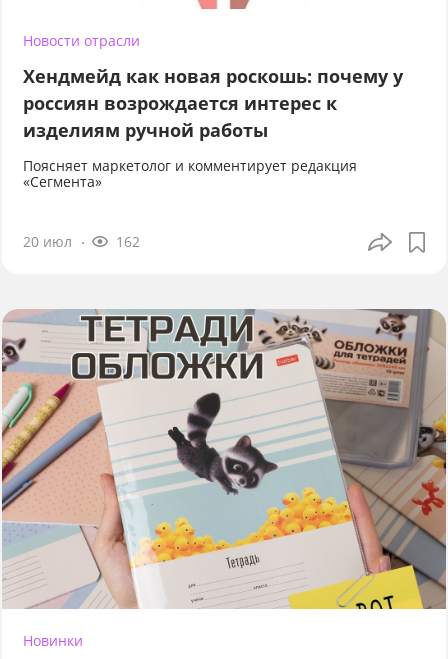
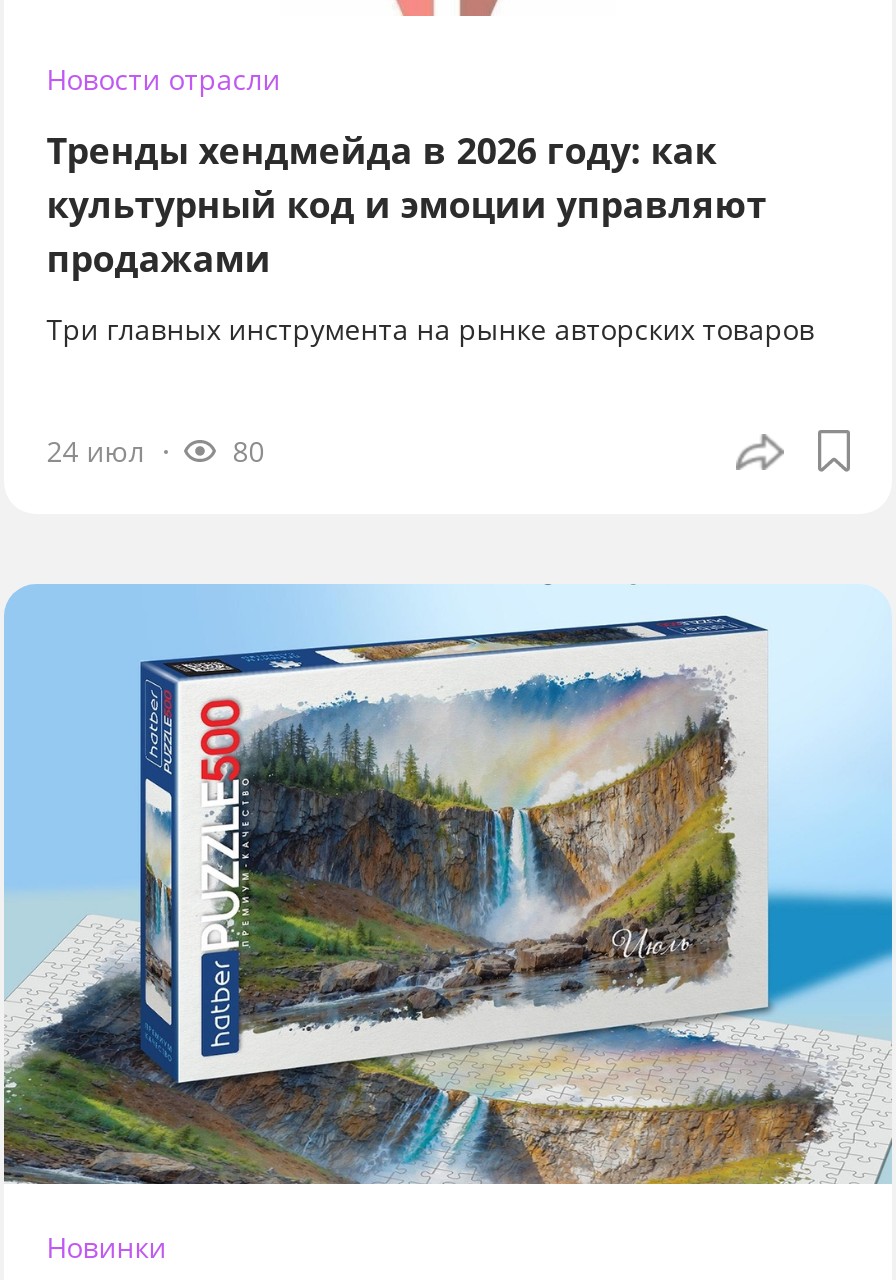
[23,63,403,141] Хендмейд как новая роскошь: почему у | россиян возрождается интерес к | изделиям ручной работы -> [47,127,767,283] Тренды хендмейда в 2026 году: как | культурный код и эмоции управляют | продажами
[23,155,357,190] Поясняет маркетолог и комментирует редакция | «Сегмента» -> [47,311,815,349] Три главных инструмента на рынке авторских товаров
[23,232,140,251] 20 июл | 162 -> [47,432,265,470] 24 июл | 80
[3,308,445,610] [image] -> [6,584,890,1186] [image]

